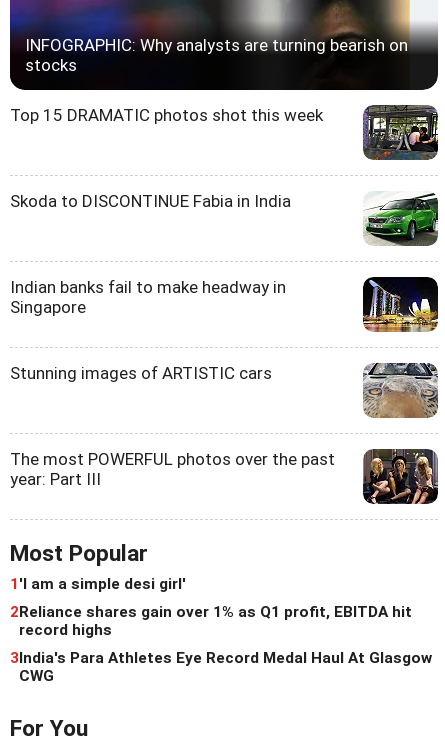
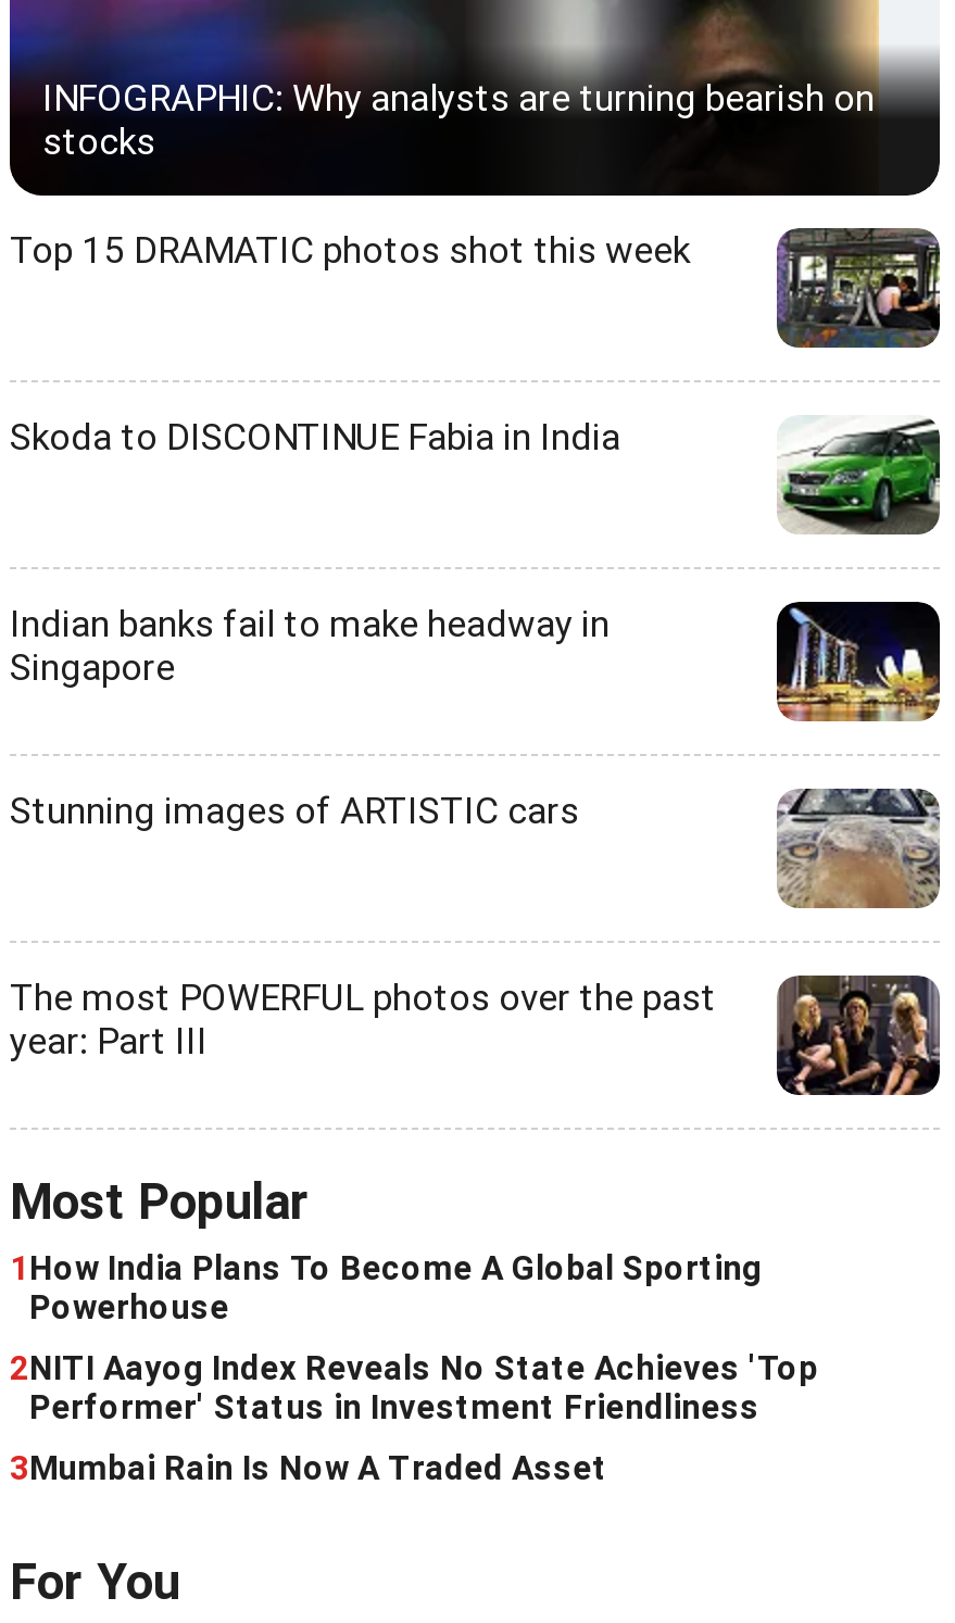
[10,575,186,593] 1 'I am a simple desi girl' -> [10,1248,762,1327] 1 How India Plans To Become A Global Sporting | Powerhouse
[10,603,412,639] 2Reliance shares gain over 1% as Q1 profit, EBITDA hit | record highs -> [10,1348,818,1427] 2NITI Aayog Index Reveals No State Achieves 'Top | Performer' Status in Investment Friendliness
[10,649,432,685] 3India's Para Athletes Eye Record Medal Haul At Glasgow | CWG -> [10,1448,607,1487] 3Mumbai Rain Is Now A Traded Asset

